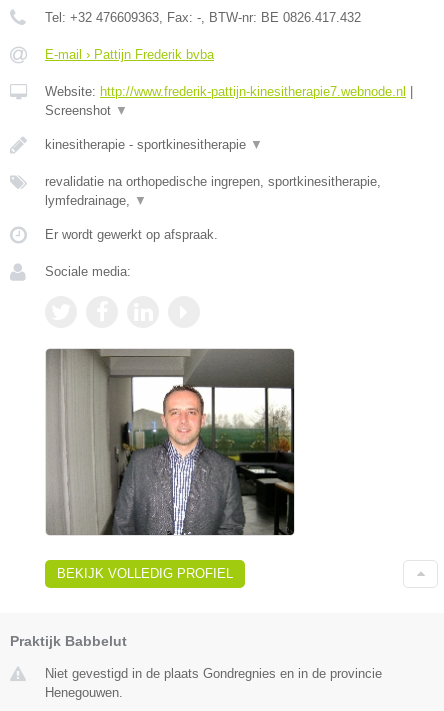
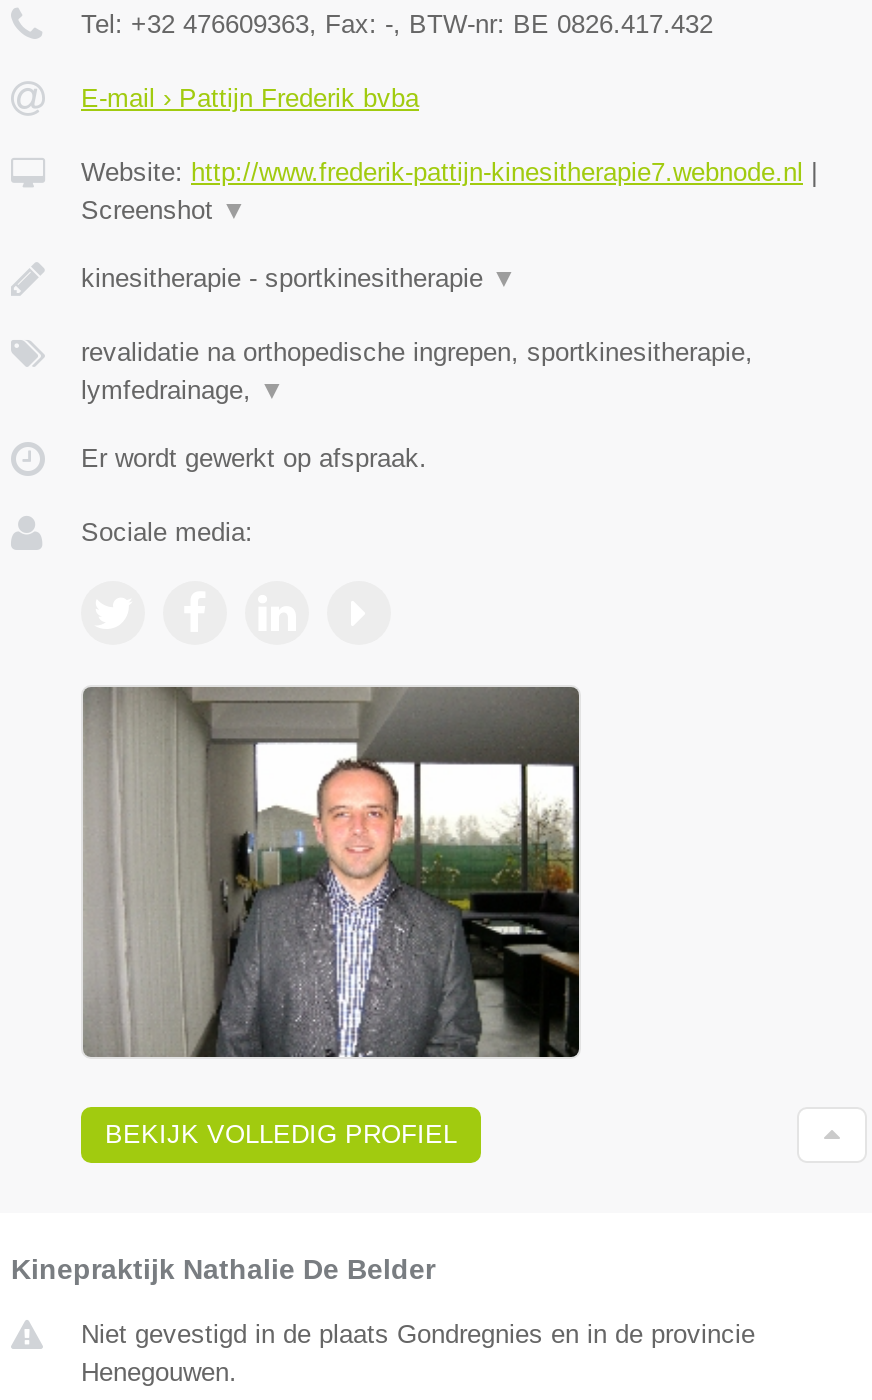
[10,632,127,648] Praktijk Babbelut -> [11,1254,435,1286] Kinepraktijk Nathalie De Belder

